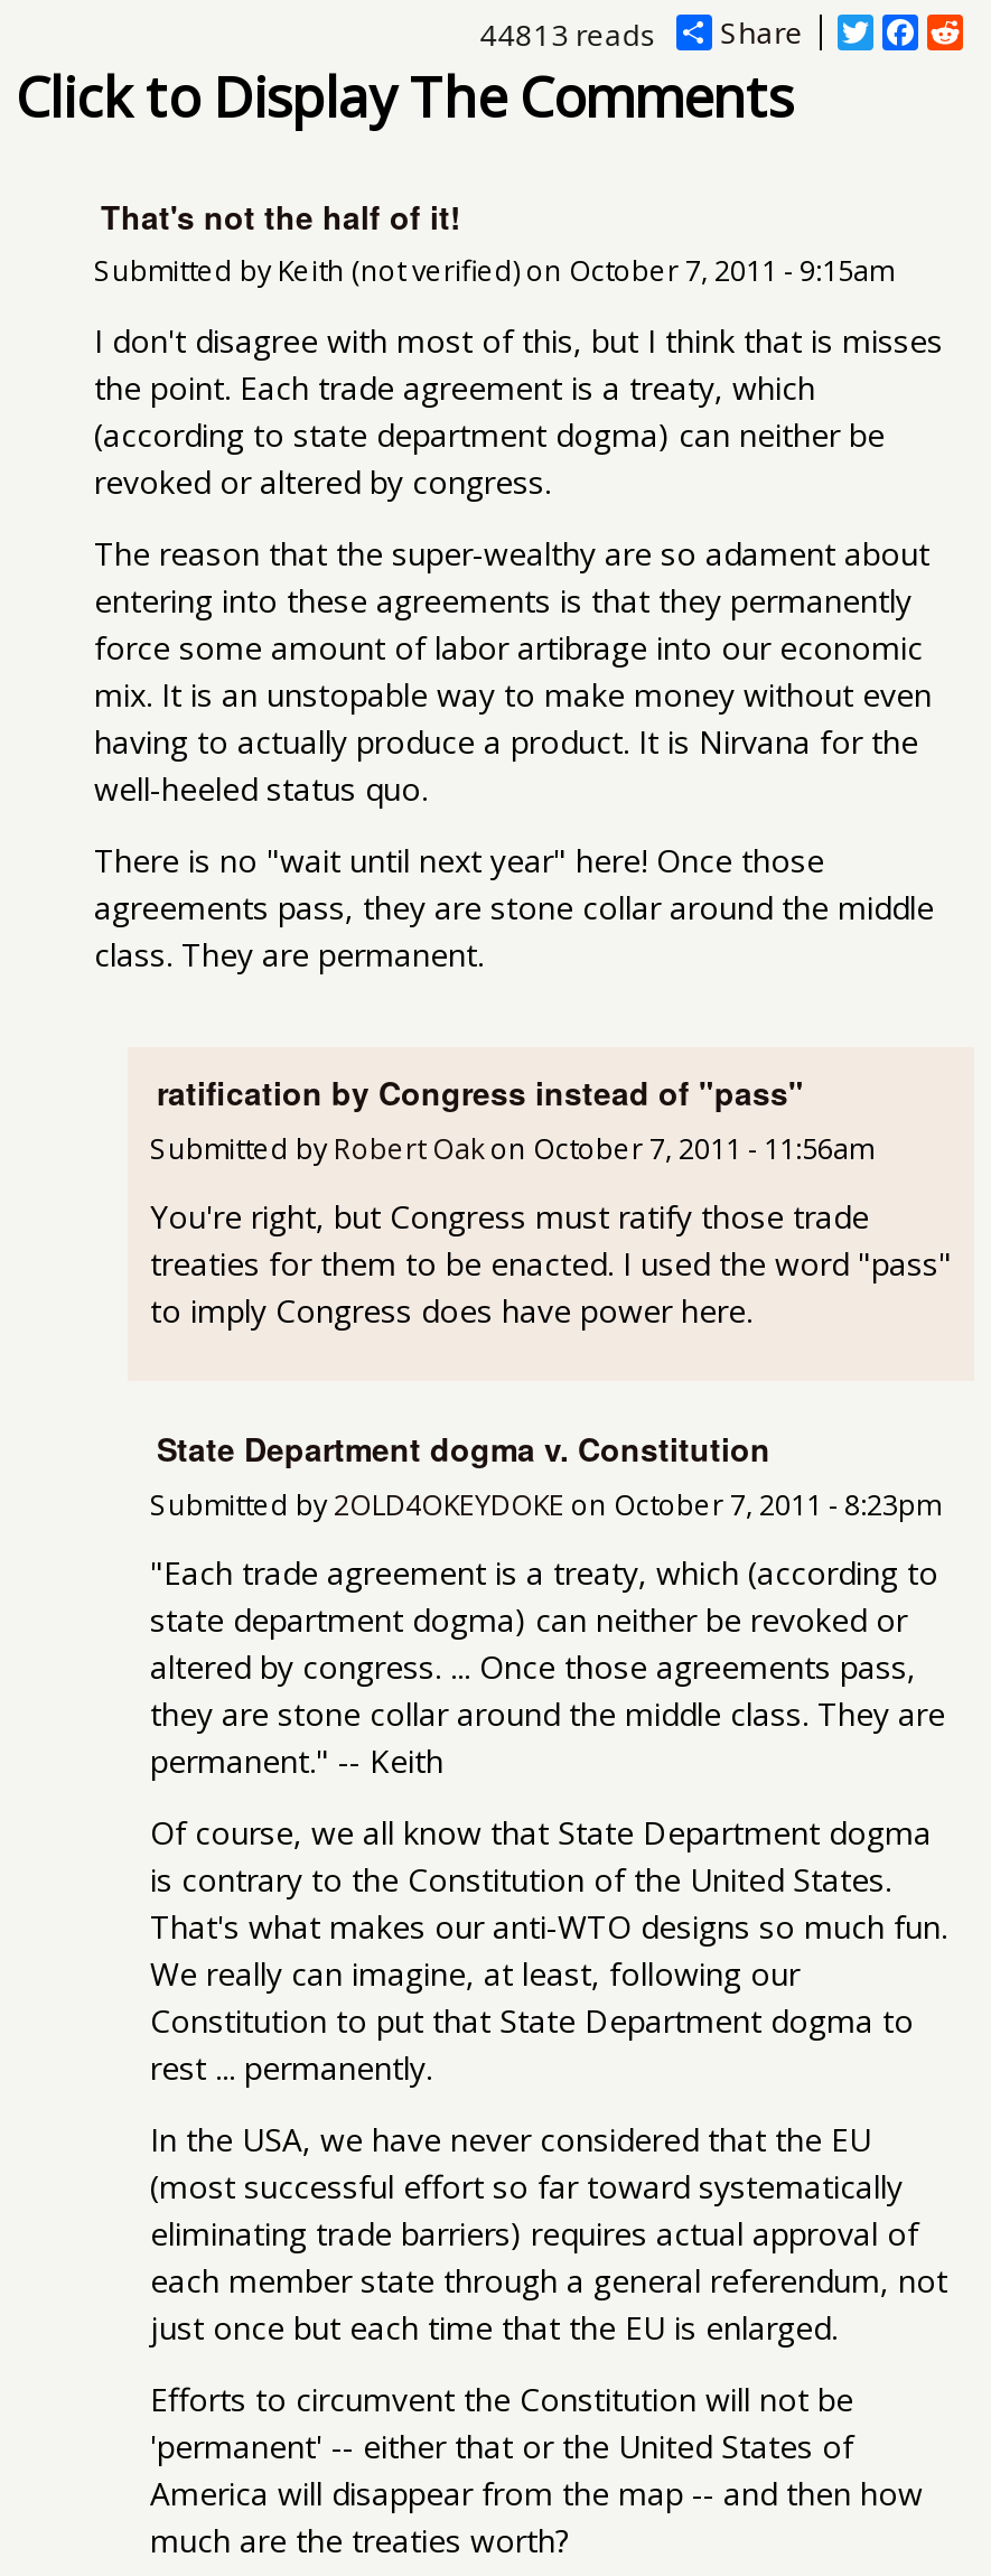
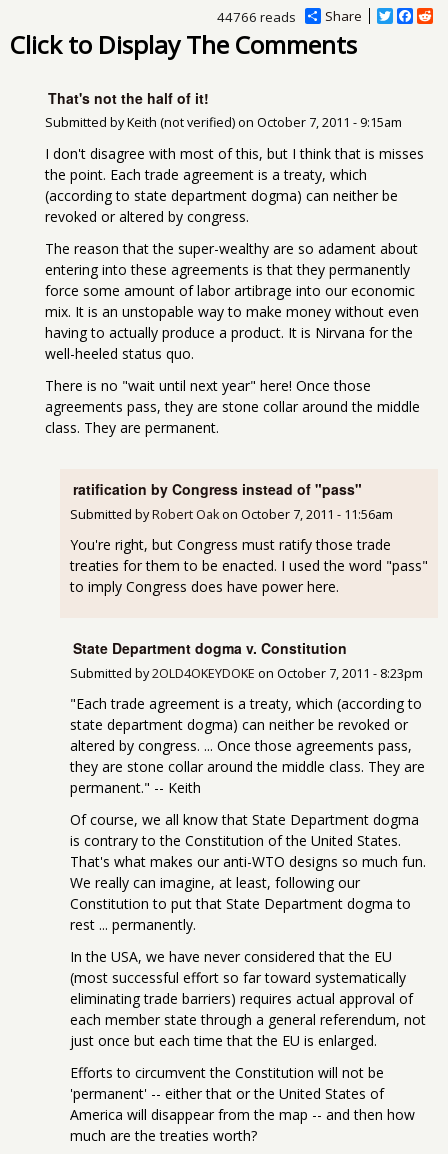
[480,14,657,55] 44813 reads -> [217,8,296,26] 44766 reads

